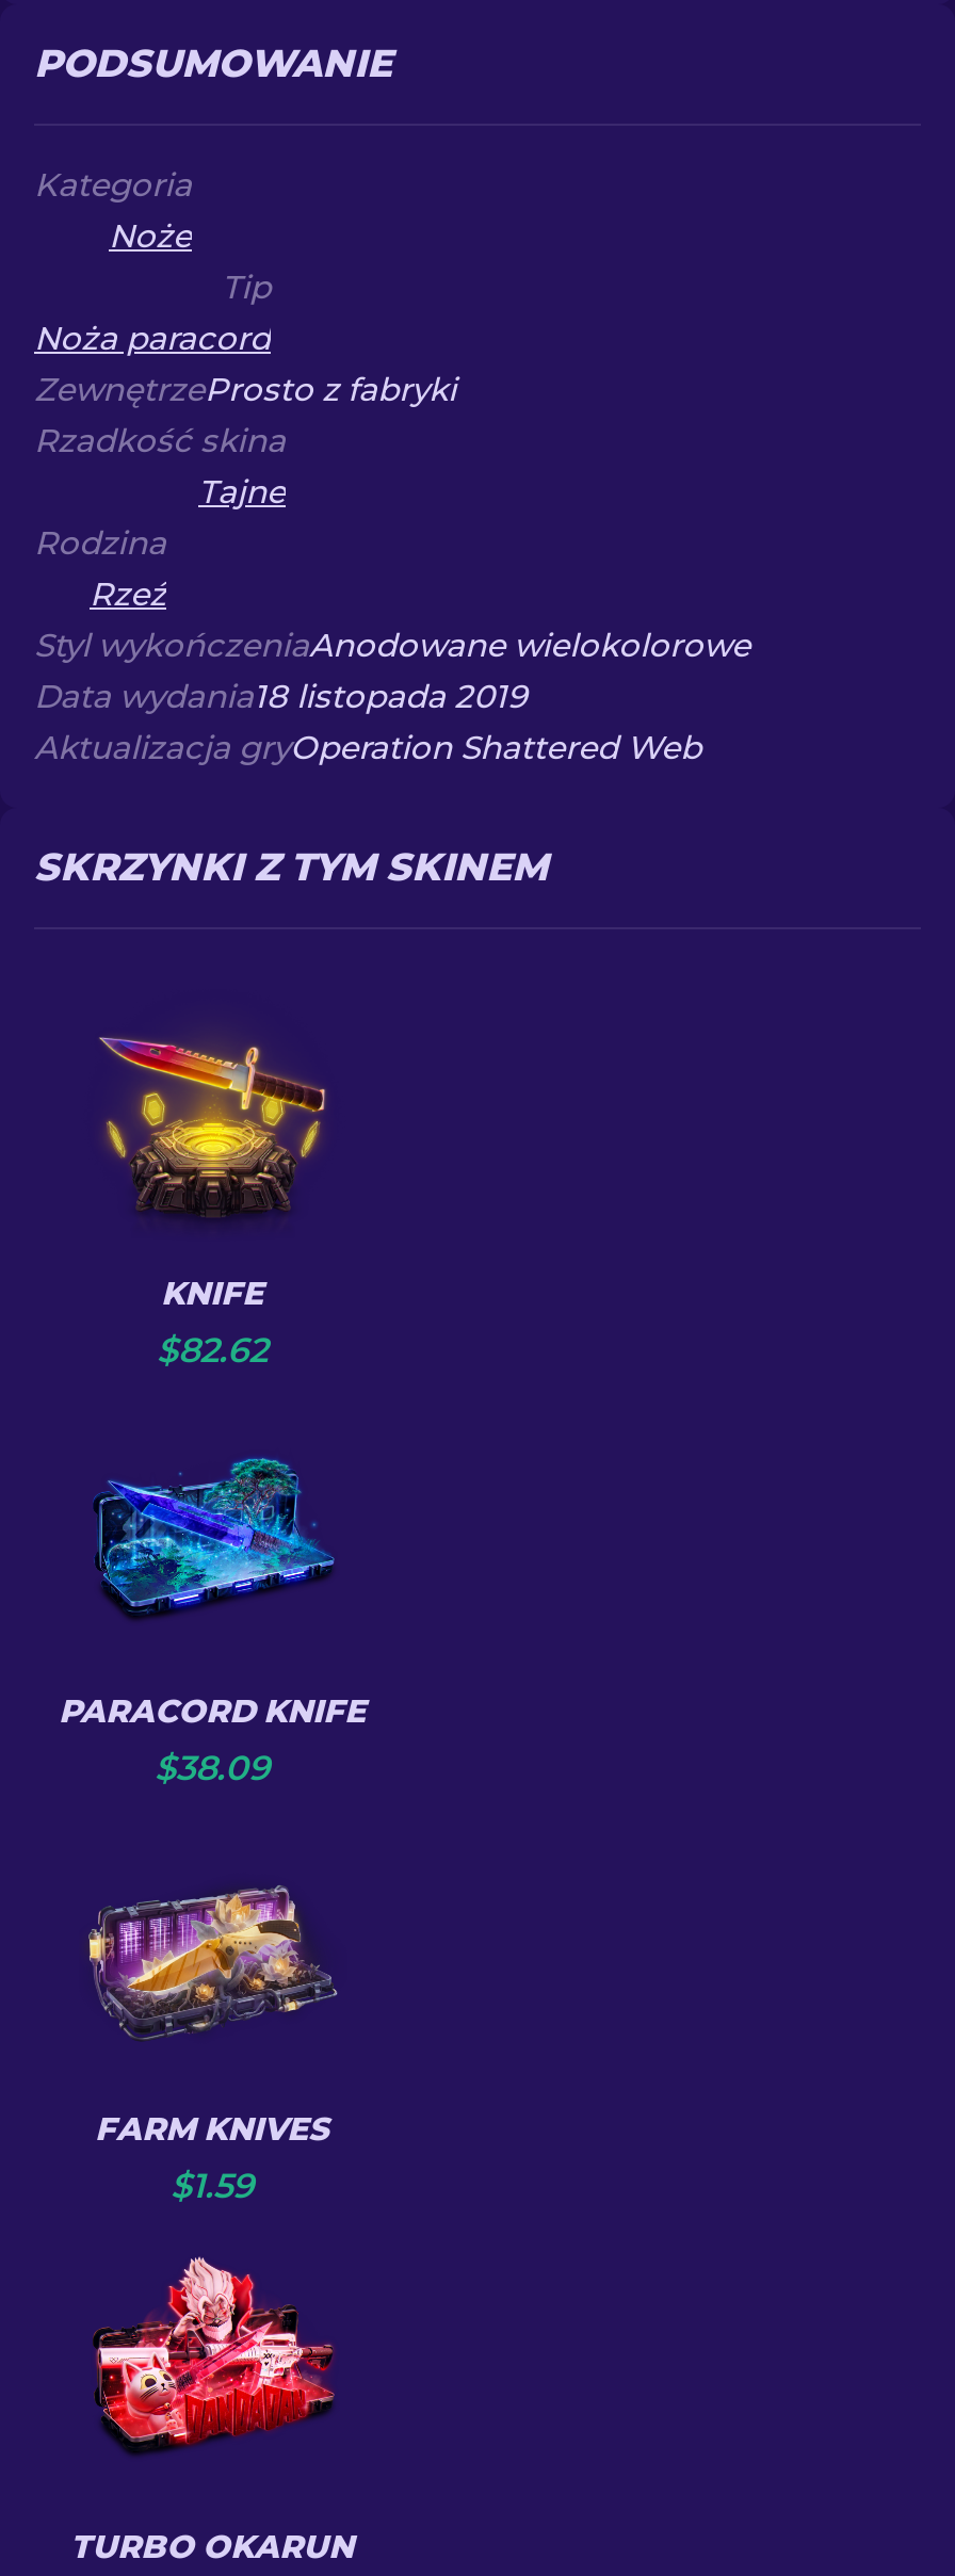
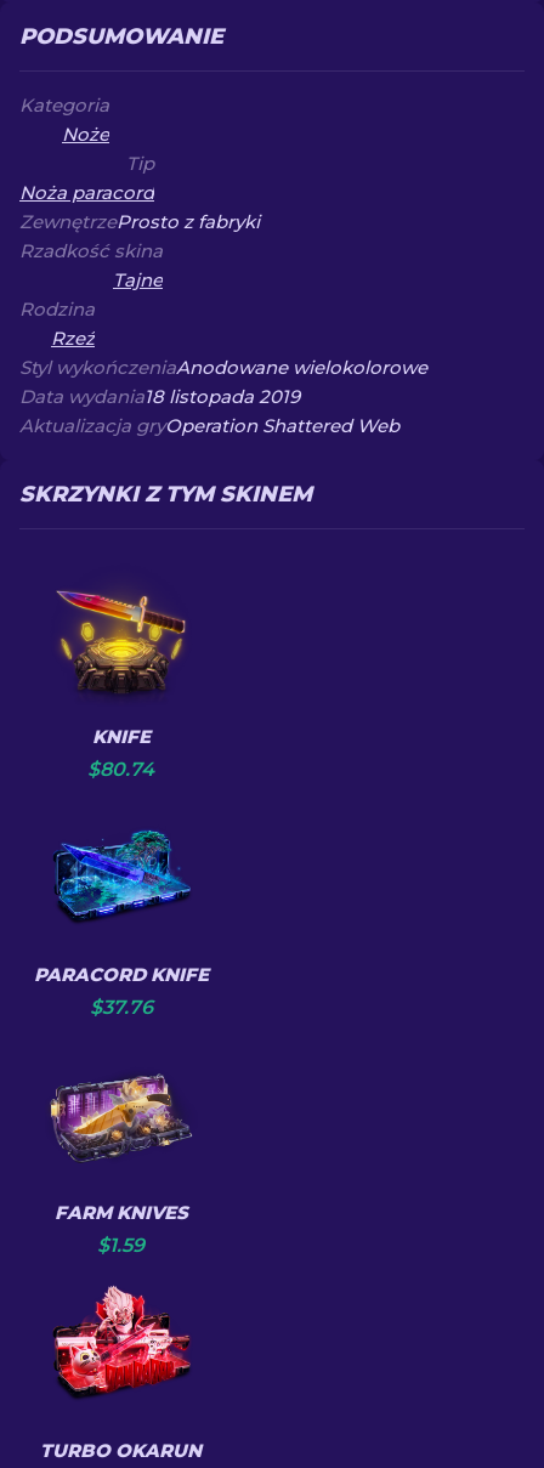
[157,1330,268,1371] $82.62 -> [87,758,154,781] $80.74
[155,1748,270,1788] $38.09 -> [89,996,152,1019] $37.76

